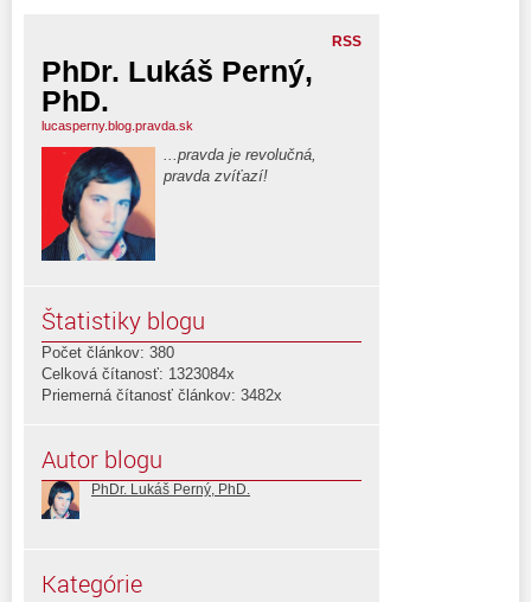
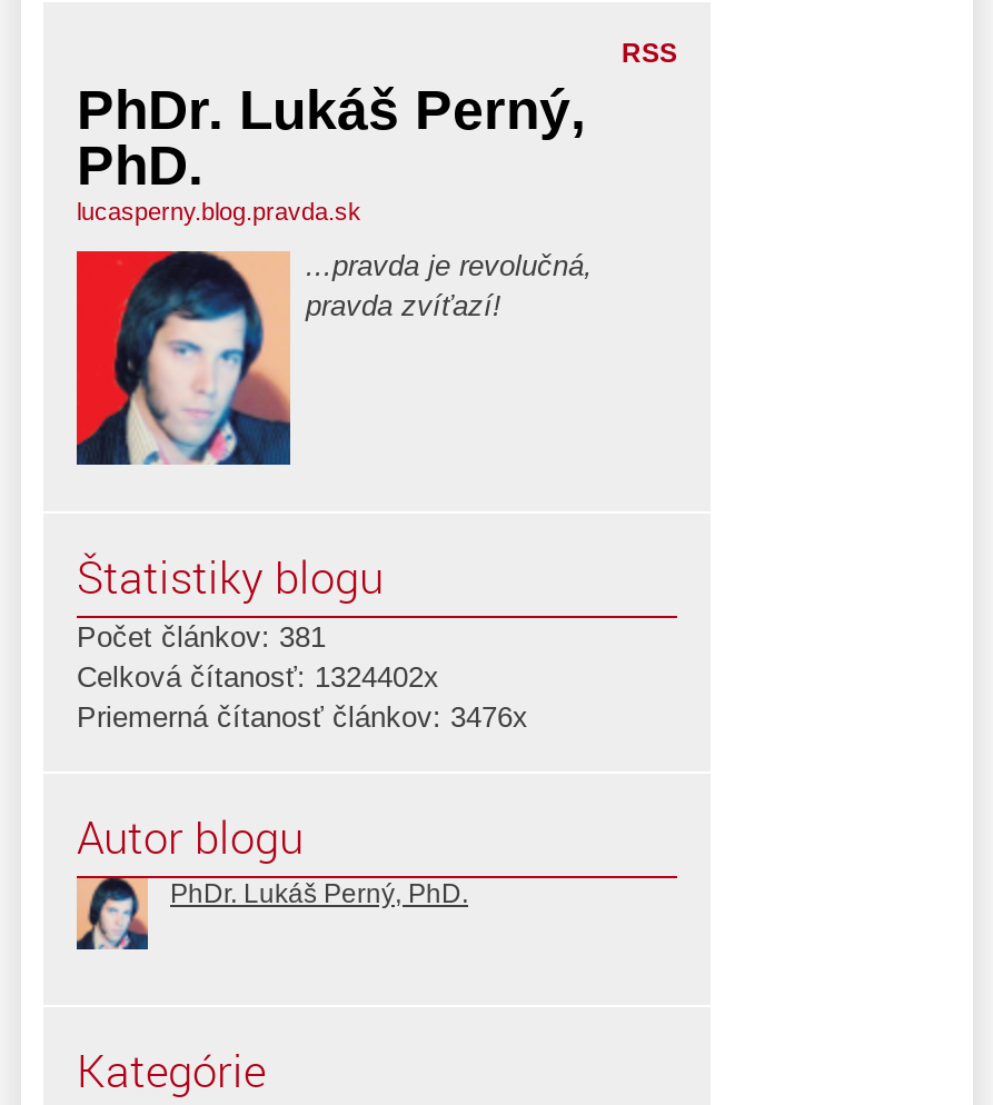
[41,344,174,361] Počet článkov: 380 -> [77,620,326,653] Počet článkov: 381
[41,365,235,383] Celková čítanosť: 1323084x -> [77,660,439,693] Celková čítanosť: 1324402x
[41,386,282,404] Priemerná čítanosť článkov: 3482x -> [77,700,528,733] Priemerná čítanosť článkov: 3476x

